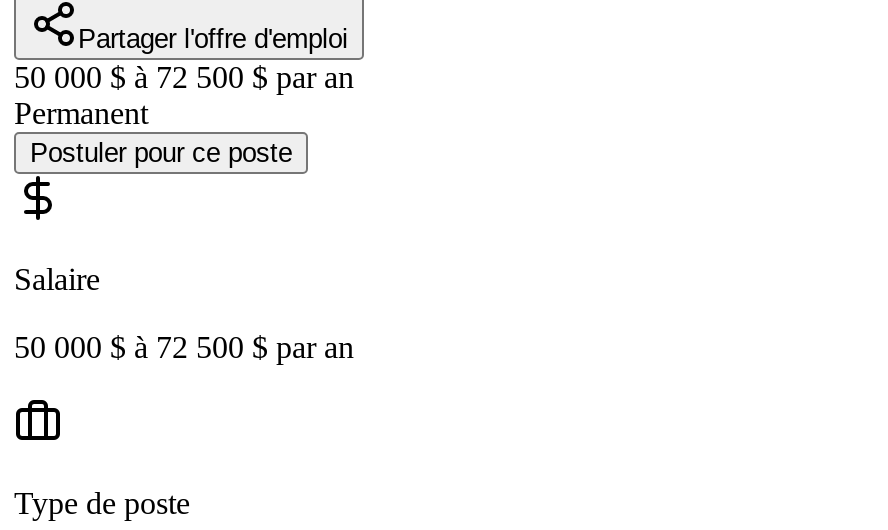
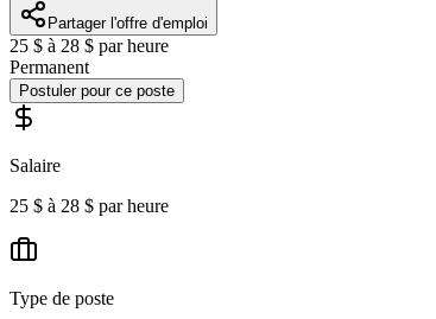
[14,60,354,94] 50 000 $ à 72 500 $ par an -> [10,36,169,56] 25 $ à 28 $ par heure
[14,330,354,364] 50 000 $ à 72 500 $ par an -> [10,196,169,216] 25 $ à 28 $ par heure

